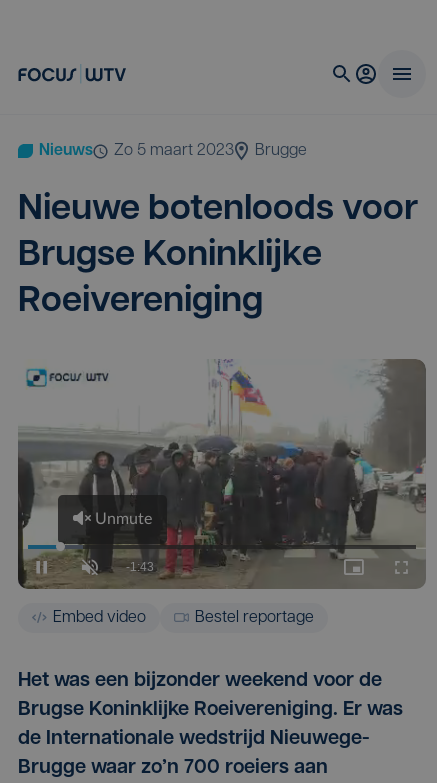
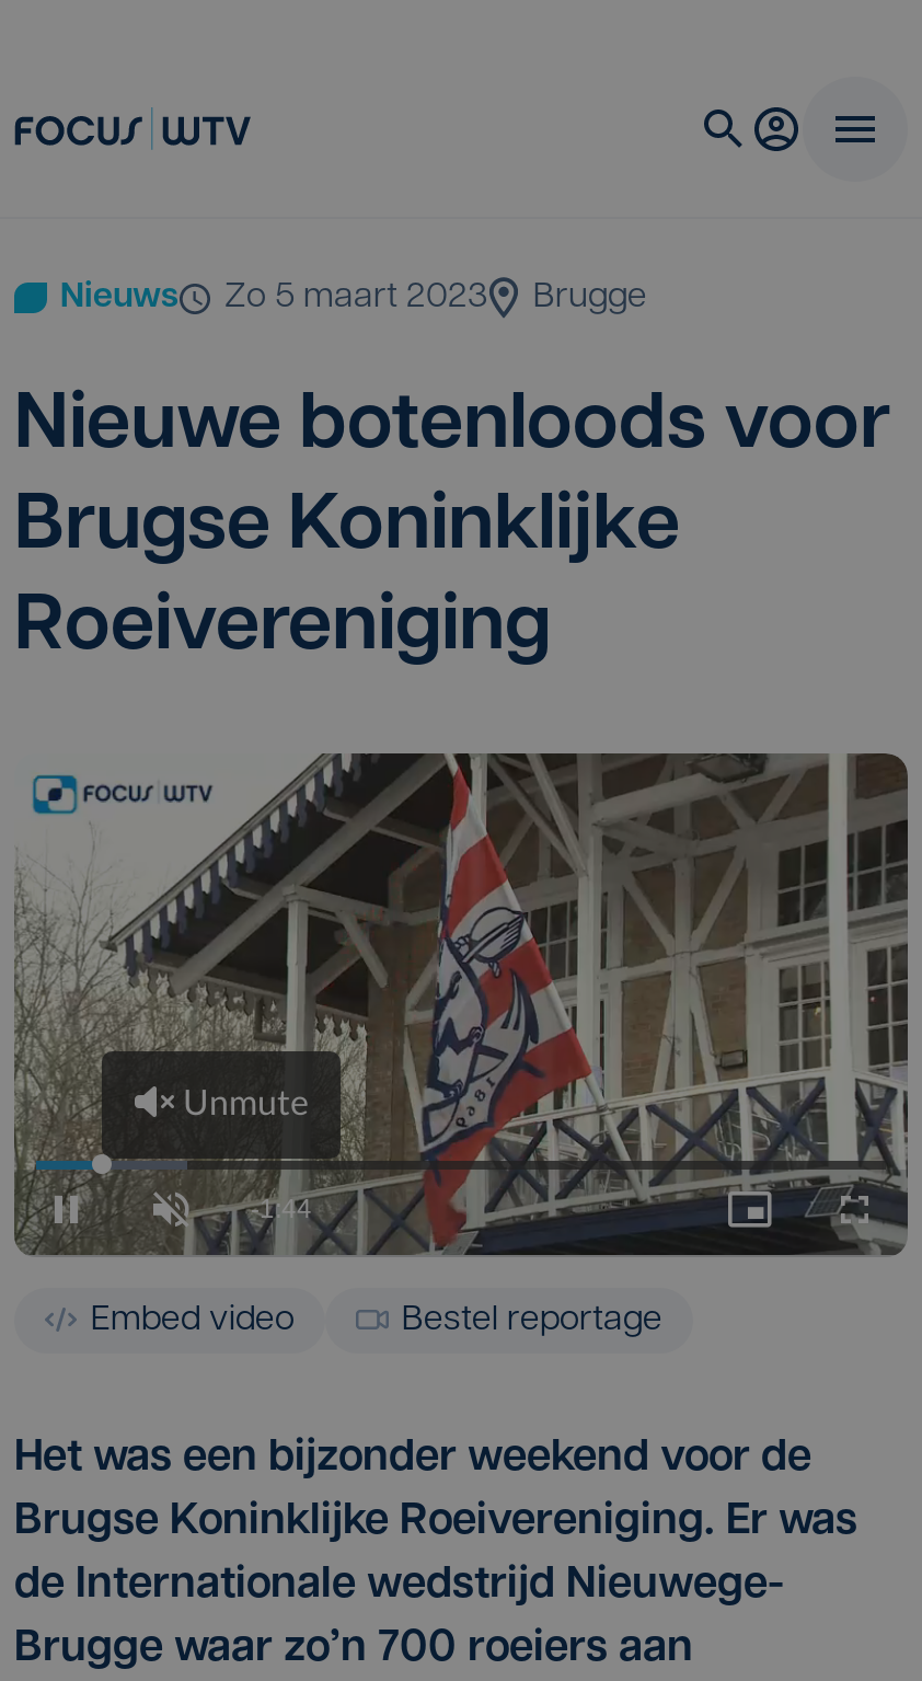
[17,359,427,590] [image] -> [14,751,910,1257] [image]

